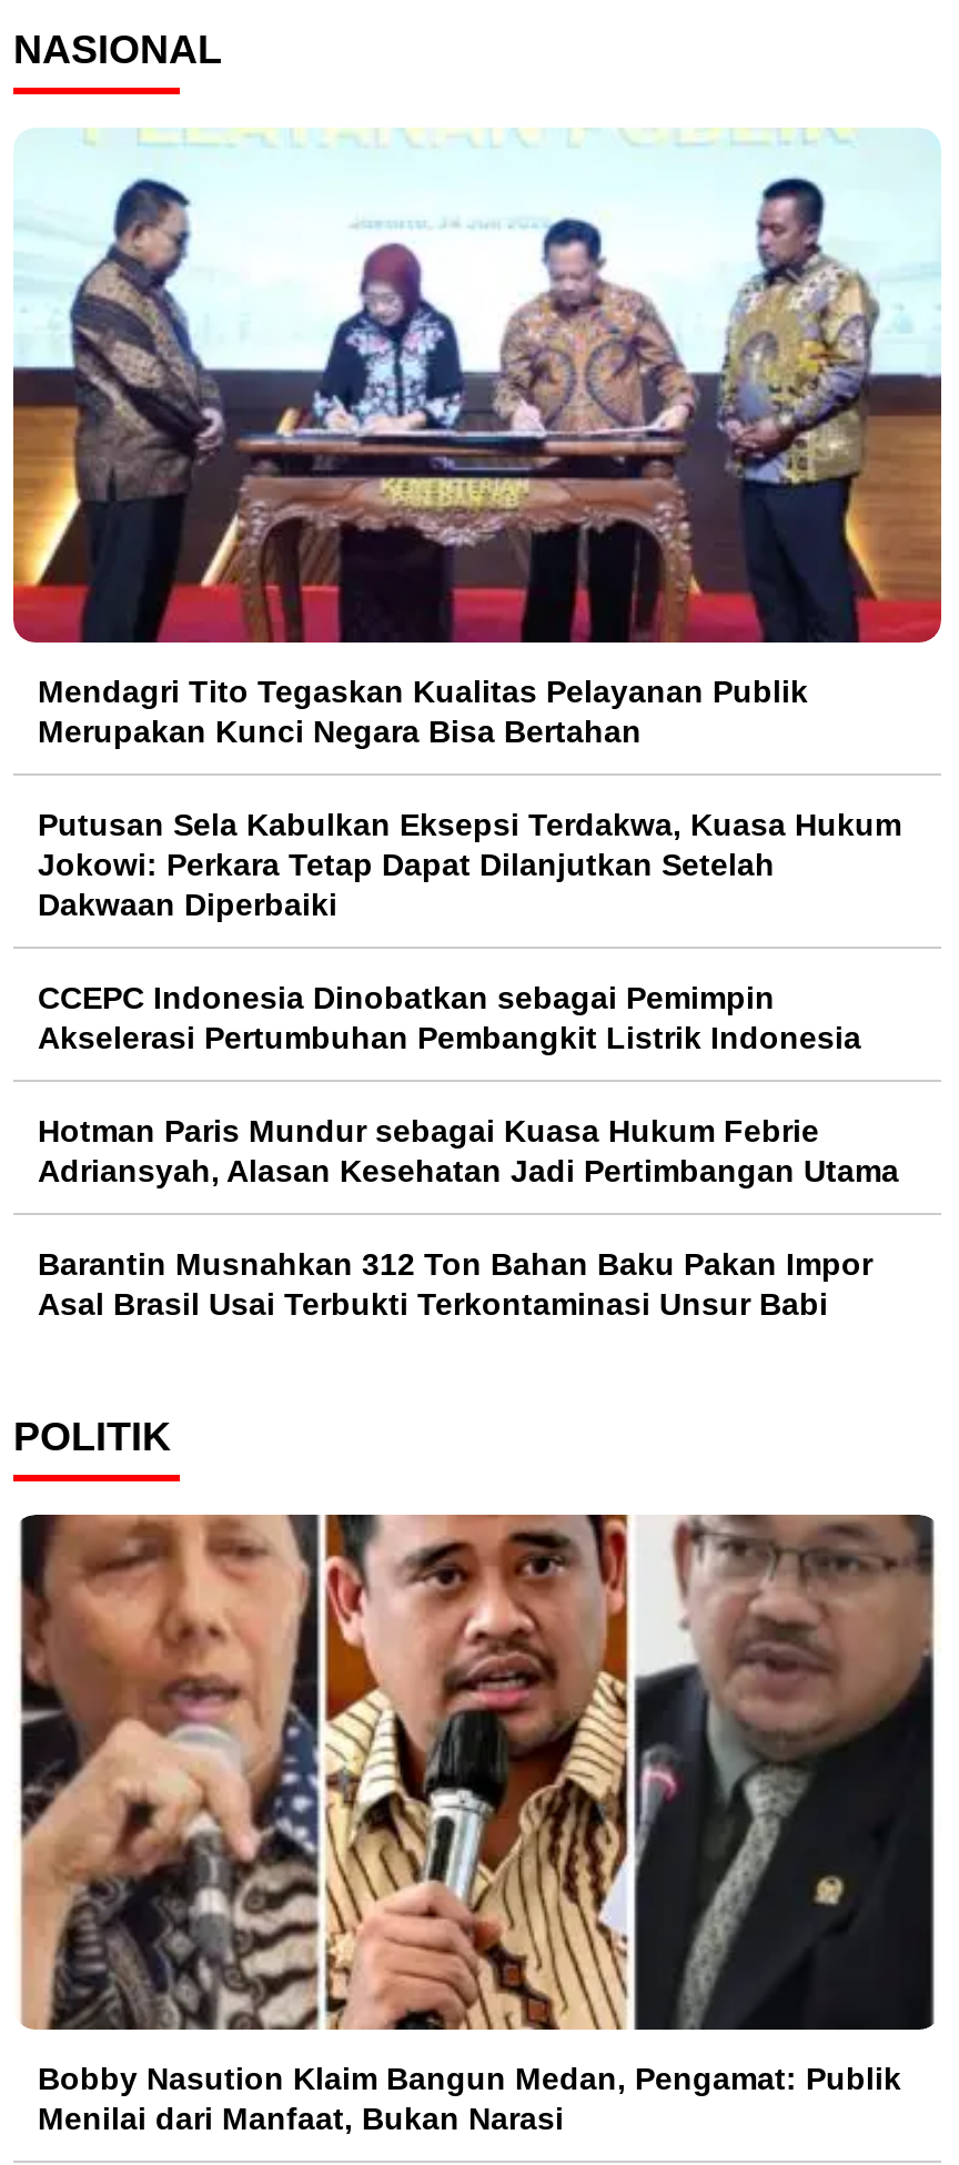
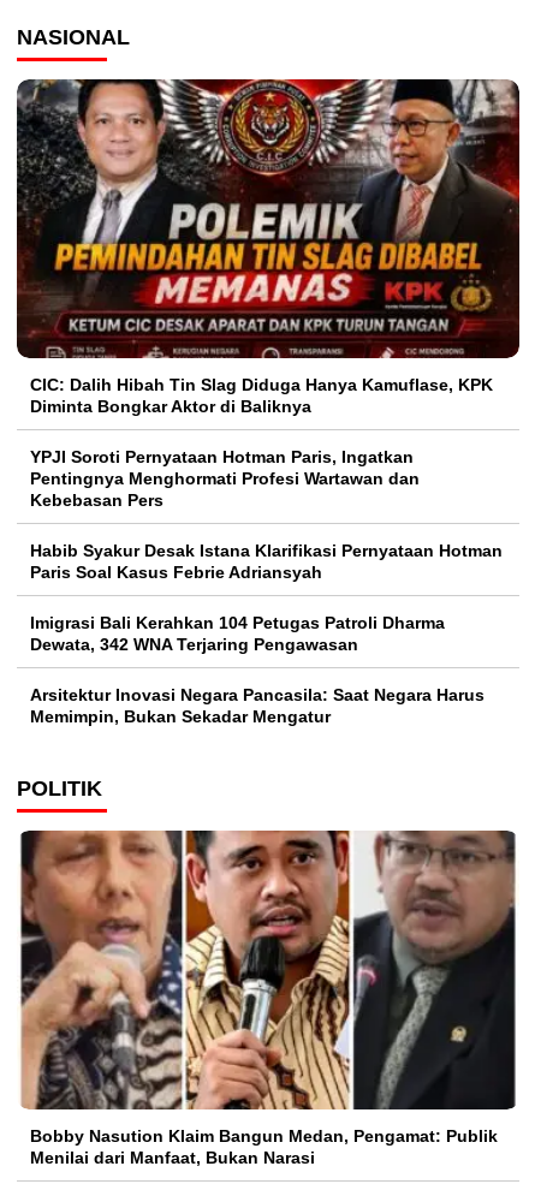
[11,128,943,749] [image] | Mendagri Tito Tegaskan Kualitas Pelayanan Publik | Merupakan Kunci Negara Bisa Bertahan -> [16,78,521,416] [image] | CIC: Dalih Hibah Tin Slag Diduga Hanya Kamuflase, KPK | Diminta Bongkar Aktor di Baliknya
[38,806,901,922] Putusan Sela Kabulkan Eksepsi Terdakwa, Kuasa Hukum | Jokowi: Perkara Tetap Dapat Dilanjutkan Setelah | Dakwaan Diperbaiki -> [30,447,420,509] YPJI Soroti Pernyataan Hotman Paris, Ingatkan | Pentingnya Menghormati Profesi Wartawan dan | Kebebasan Pers
[38,979,861,1055] CCEPC Indonesia Dinobatkan sebagai Pemimpin | Akselerasi Pertumbuhan Pembangkit Listrik Indonesia -> [30,541,503,582] Habib Syakur Desak Istana Klarifikasi Pernyataan Hotman | Paris Soal Kasus Febrie Adriansyah
[38,1113,899,1188] Hotman Paris Mundur sebagai Kuasa Hukum Febrie | Adriansyah, Alasan Kesehatan Jadi Pertimbangan Utama -> [30,613,445,654] Imigrasi Bali Kerahkan 104 Petugas Patroli Dharma | Dewata, 342 WNA Terjaring Pengawasan
[38,1246,872,1321] Barantin Musnahkan 312 Ton Bahan Baku Pakan Impor | Asal Brasil Usai Terbukti Terkontaminasi Unsur Babi -> [30,685,485,726] Arsitektur Inovasi Negara Pancasila: Saat Negara Harus | Memimpin, Bukan Sekadar Mengatur

